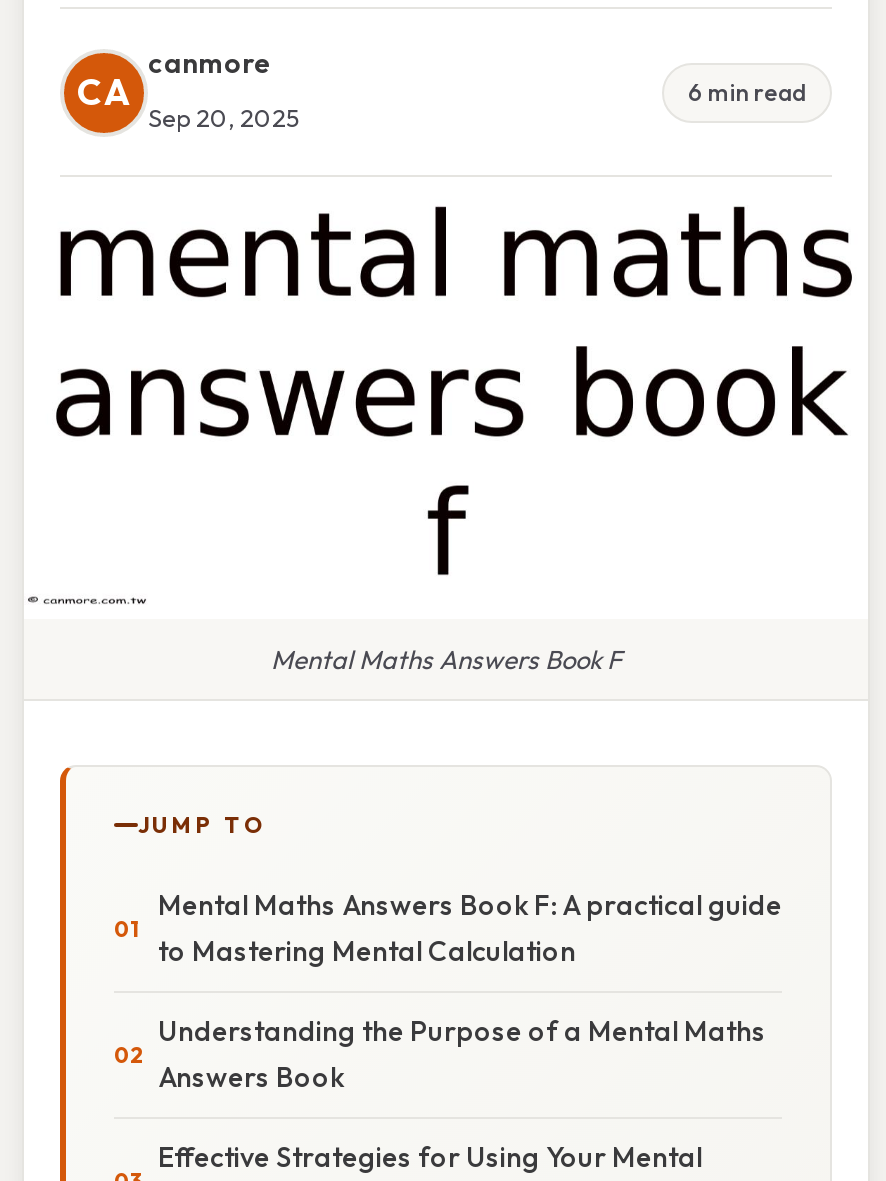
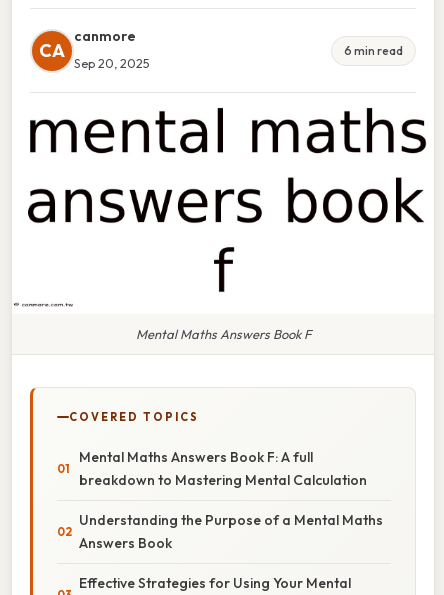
[138,811,268,839] JUMP TO -> [69,410,199,424] COVERED TOPICS
[158,887,782,969] Mental Maths Answers Book F: A practical guide | to Mastering Mental Calculation -> [79,448,367,489] Mental Maths Answers Book F: A full | breakdown to Mastering Mental Calculation

